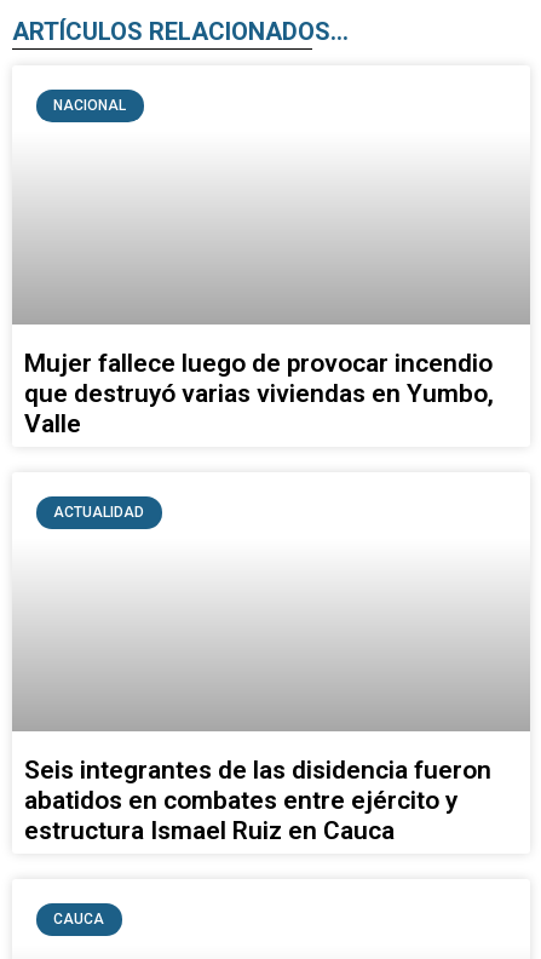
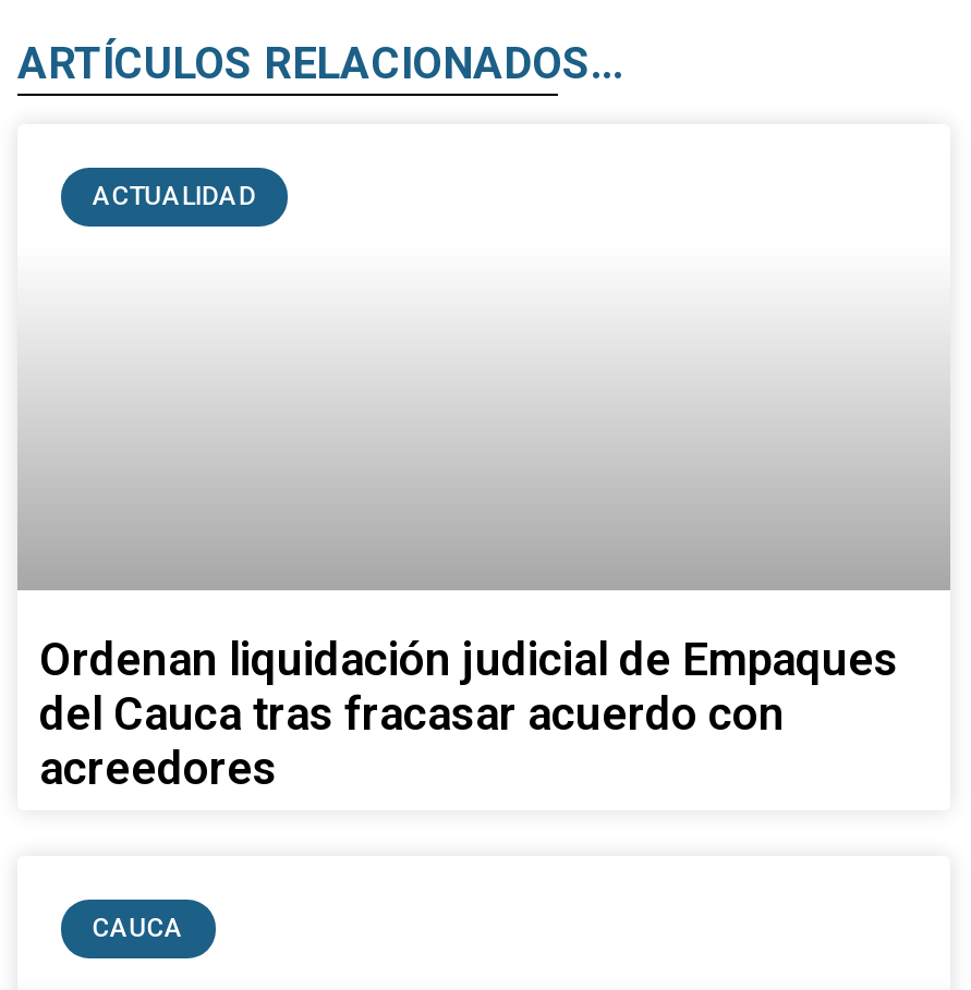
[54,97,126,114] NACIONAL -> none
[24,349,494,439] Mujer fallece luego de provocar incendio | que destruyó varias viviendas en Yumbo, | Valle -> none
[24,756,491,846] Seis integrantes de las disidencia fueron | abatidos en combates entre ejército y | estructura Ismael Ruiz en Cauca -> [39,635,898,796] Ordenan liquidación judicial de Empaques | del Cauca tras fracasar acuerdo con | acreedores

